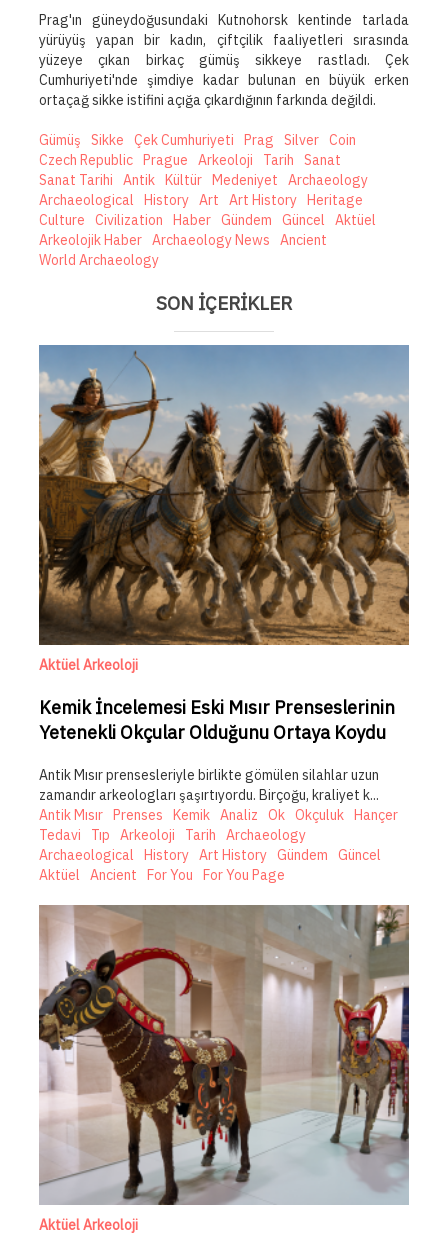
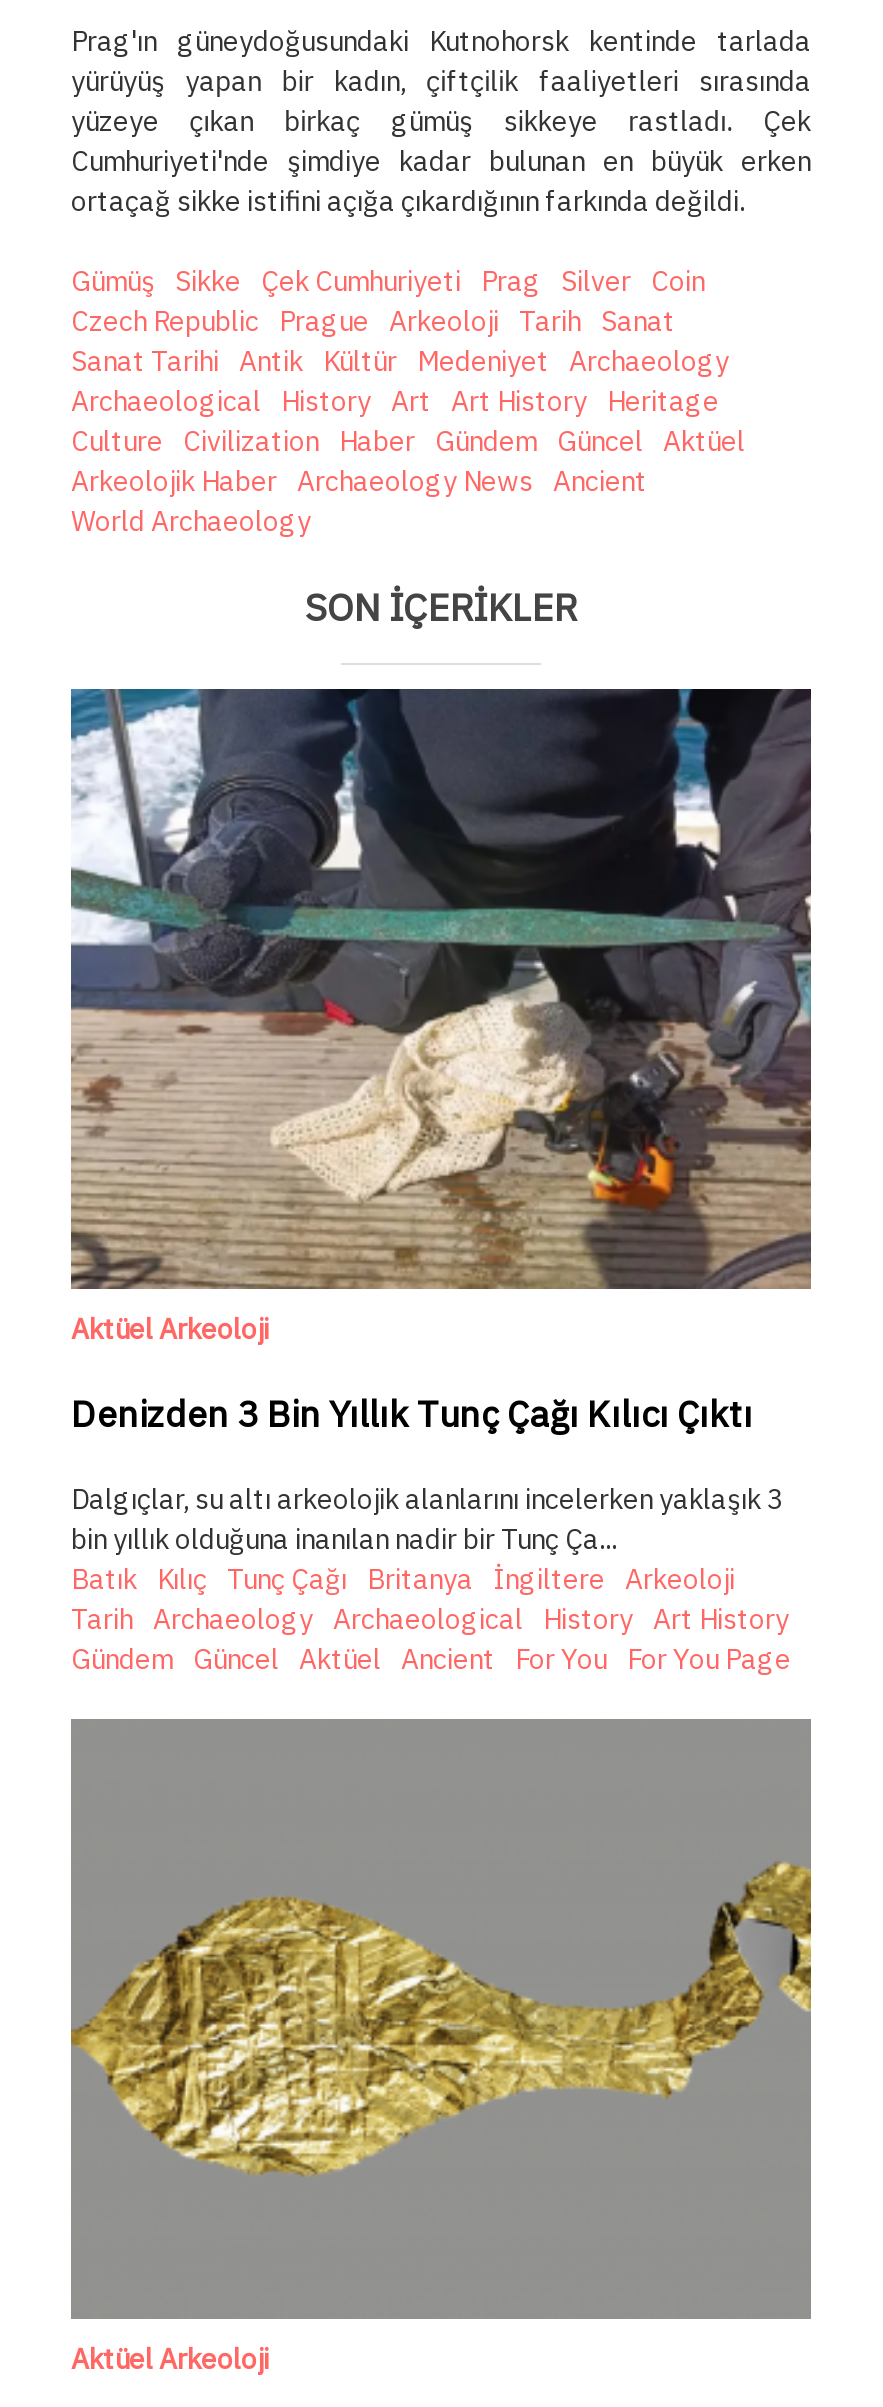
[38,344,410,646] [image] -> [69,687,813,1291] [image]
[39,696,395,744] Kemik İncelemesi Eski Mısır Prenseslerinin | Yetenekli Okçular Olduğunu Ortaya Koydu -> [71,1391,753,1437] Denizden 3 Bin Yıllık Tunç Çağı Kılıcı Çıktı
[39,766,398,884] Antik Mısır prensesleriyle birlikte gömülen silahlar uzun | zamandır arkeologları şaşırtıyordu. Birçoğu, kraliyet k... | Antik Mısır Prenses Kemik Analiz Ok Okçuluk Hançer | Tedavi Tıp Arkeoloji Tarih Archaeology | Archaeological History Art History Gündem Güncel | Aktüel Ancient For You For You Page -> [71,1481,791,1677] Dalgıçlar, su altı arkeolojik alanlarını incelerken yaklaşık 3 | bin yıllık olduğuna inanılan nadir bir Tunç Ça... | Batık Kılıç Tunç Çağı Britanya İngiltere Arkeoloji | Tarih Archaeology Archaeological History Art History | Gündem Güncel Aktüel Ancient For You For You Page
[39,905,410,1205] [image] -> [69,1721,813,2317] [image]

